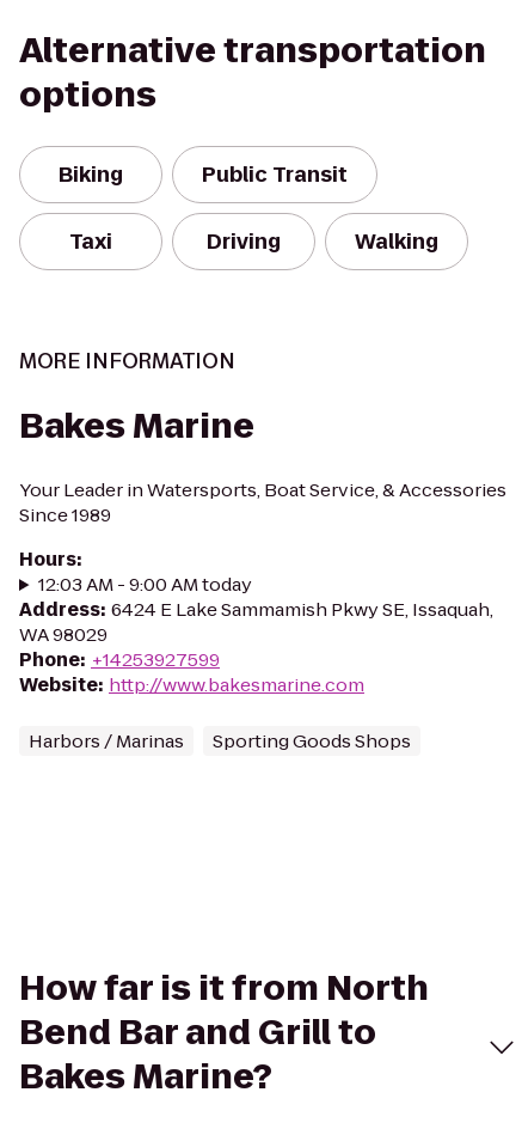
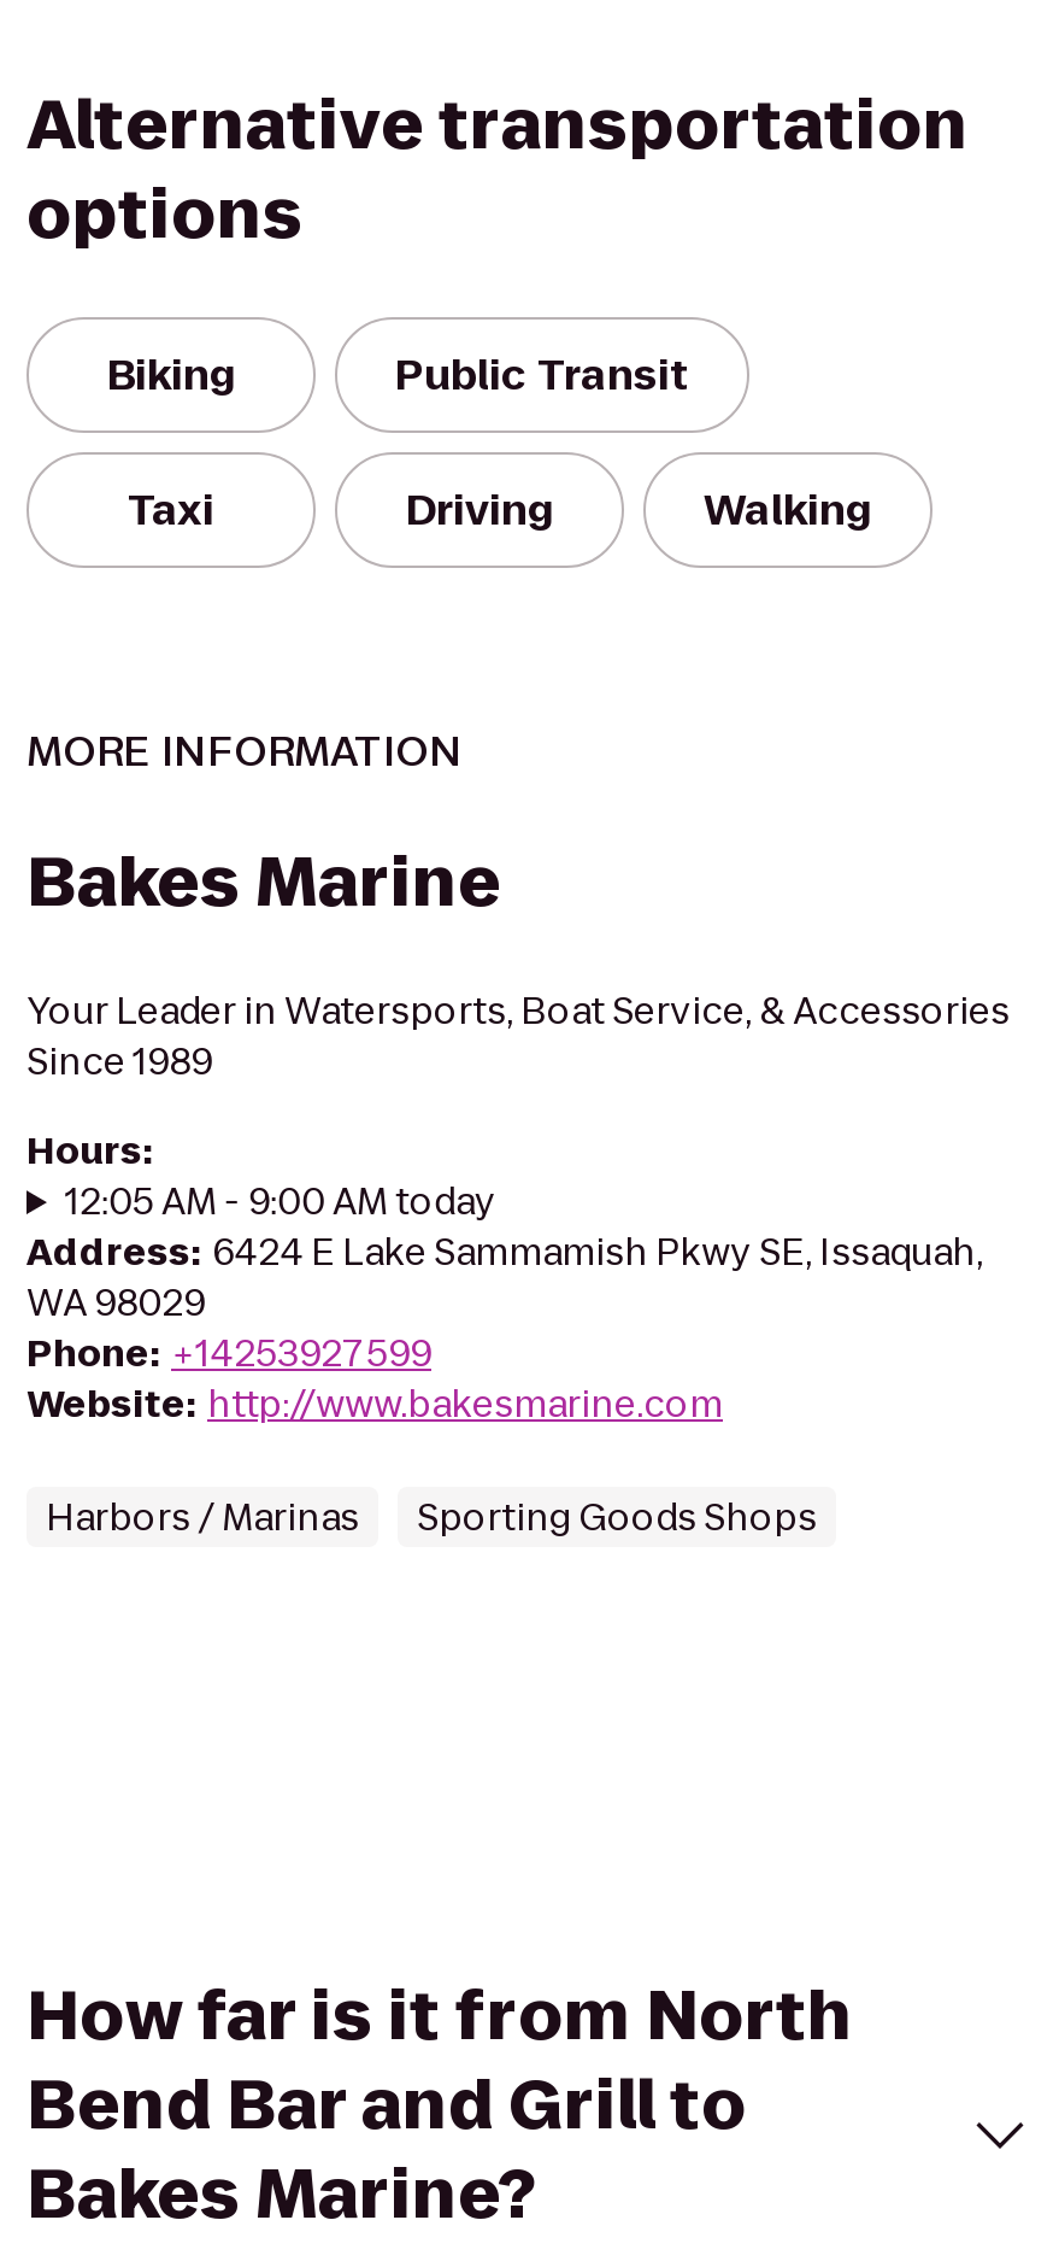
[38,572,252,597] 12:03 AM - 9:00 AM today -> [65,1176,496,1226] 12:05 AM - 9:00 AM today

